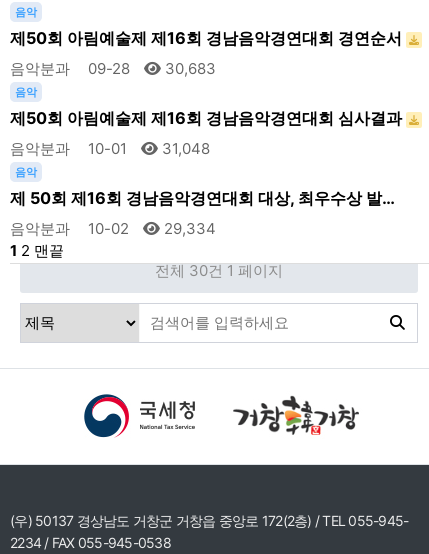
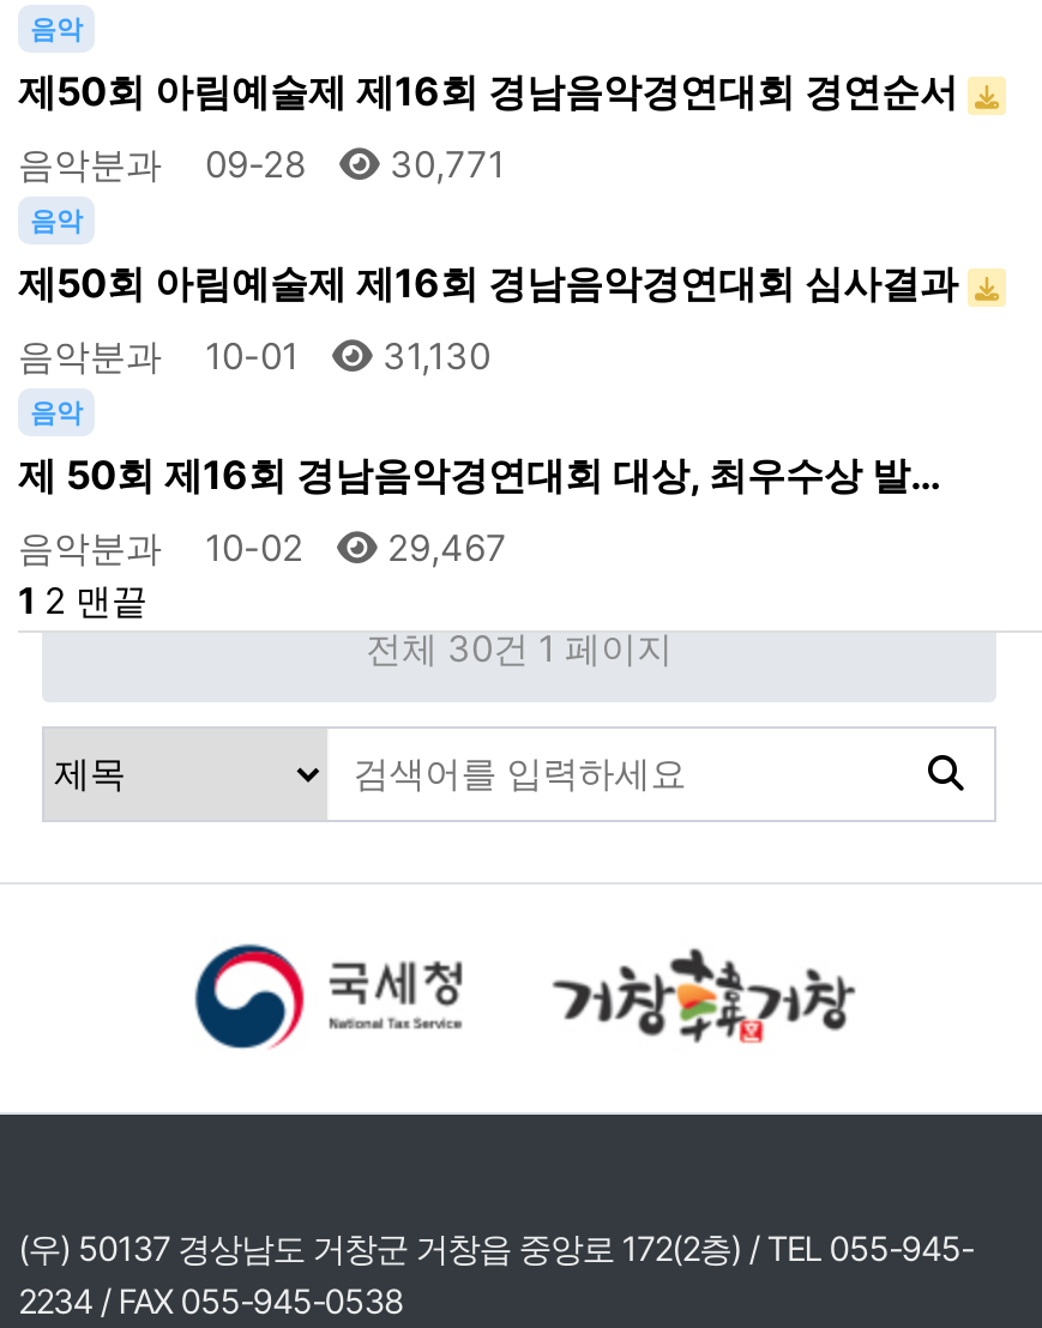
[10,59,216,78] 음악분과 09-28 30,683 -> [18,141,505,186] 음악분과 09-28 30,771
[10,139,210,158] 음악분과 10-01 31,048 -> [18,333,490,378] 음악분과 10-01 31,130
[10,219,216,238] 음악분과 10-02 29,334 -> [18,524,507,570] 음악분과 10-02 29,467

